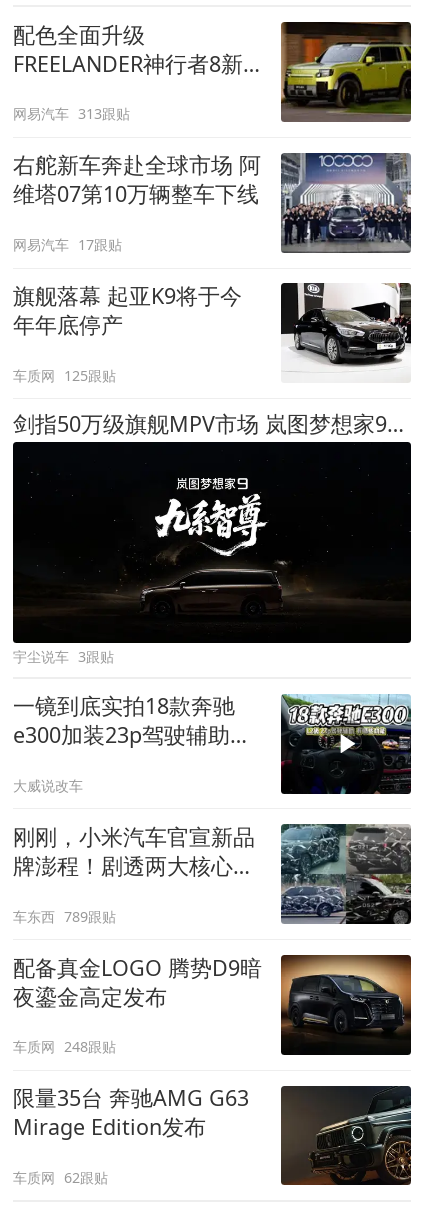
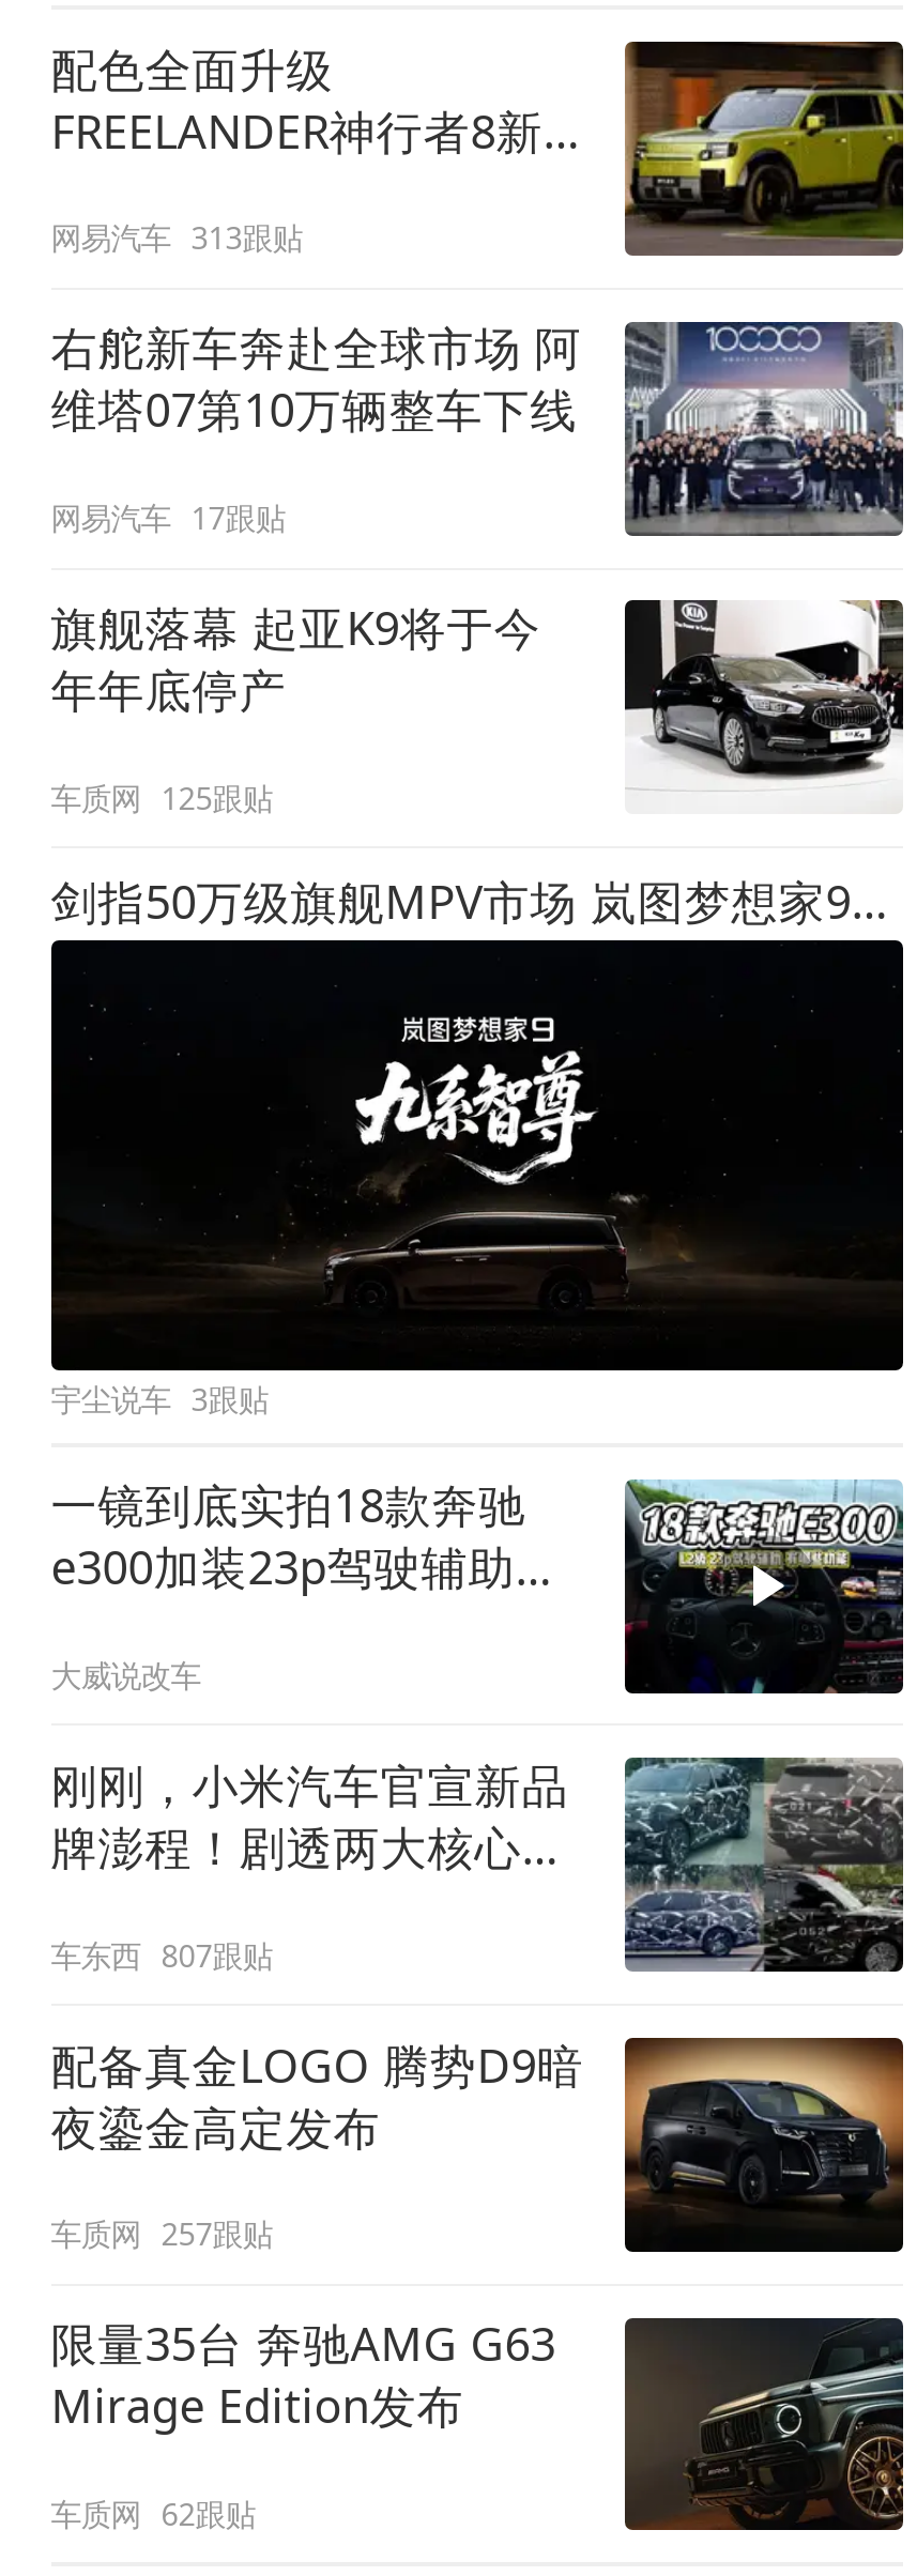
[13,906,116,925] 车东西 789跟贴 -> [51,1934,272,1975] 车东西 807跟贴
[13,1037,116,1056] 车质网 248跟贴 -> [51,2214,272,2254] 车质网 257跟贴

